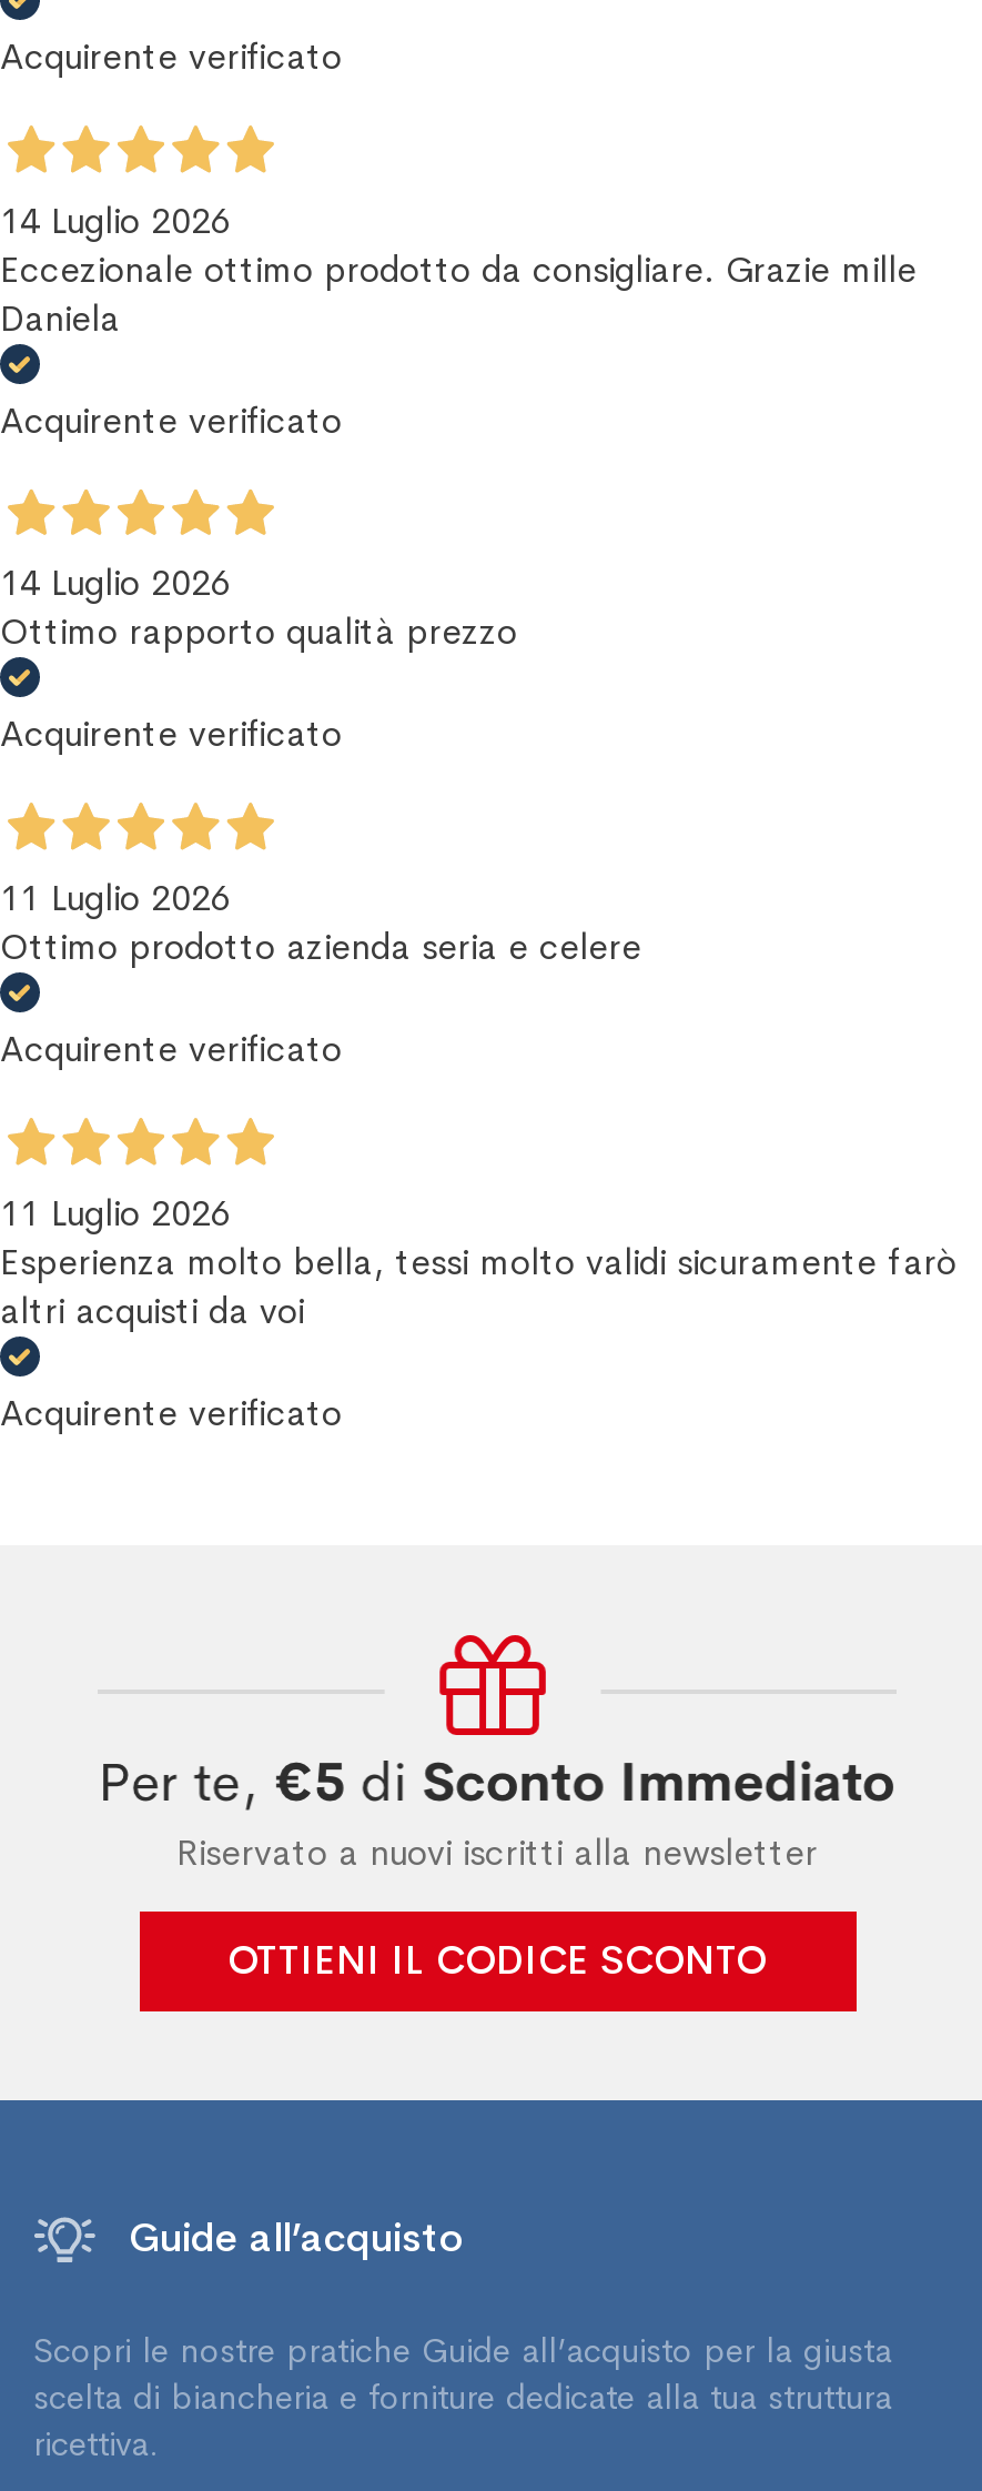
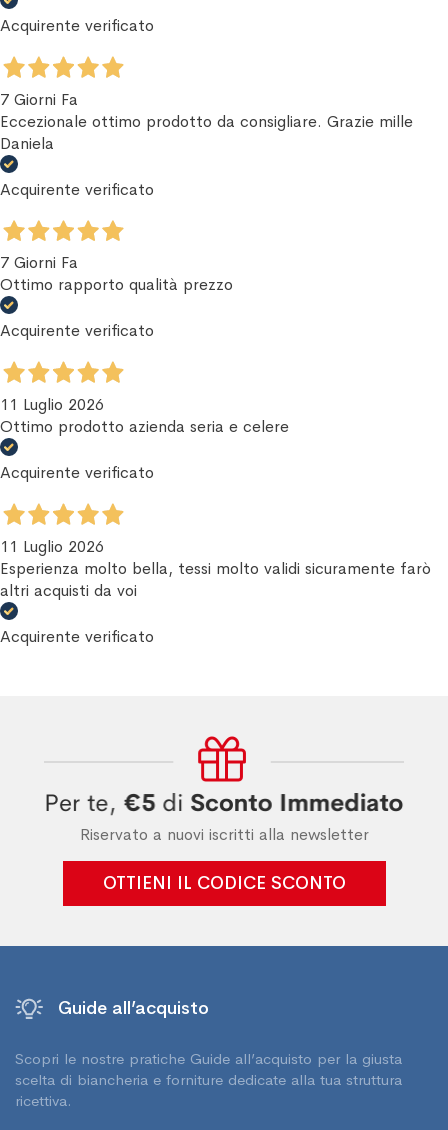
[0,196,231,243] 14 Luglio 2026 -> [0,88,78,109] 7 Giorni Fa
[0,561,231,607] 14 Luglio 2026 -> [0,252,78,273] 7 Giorni Fa

